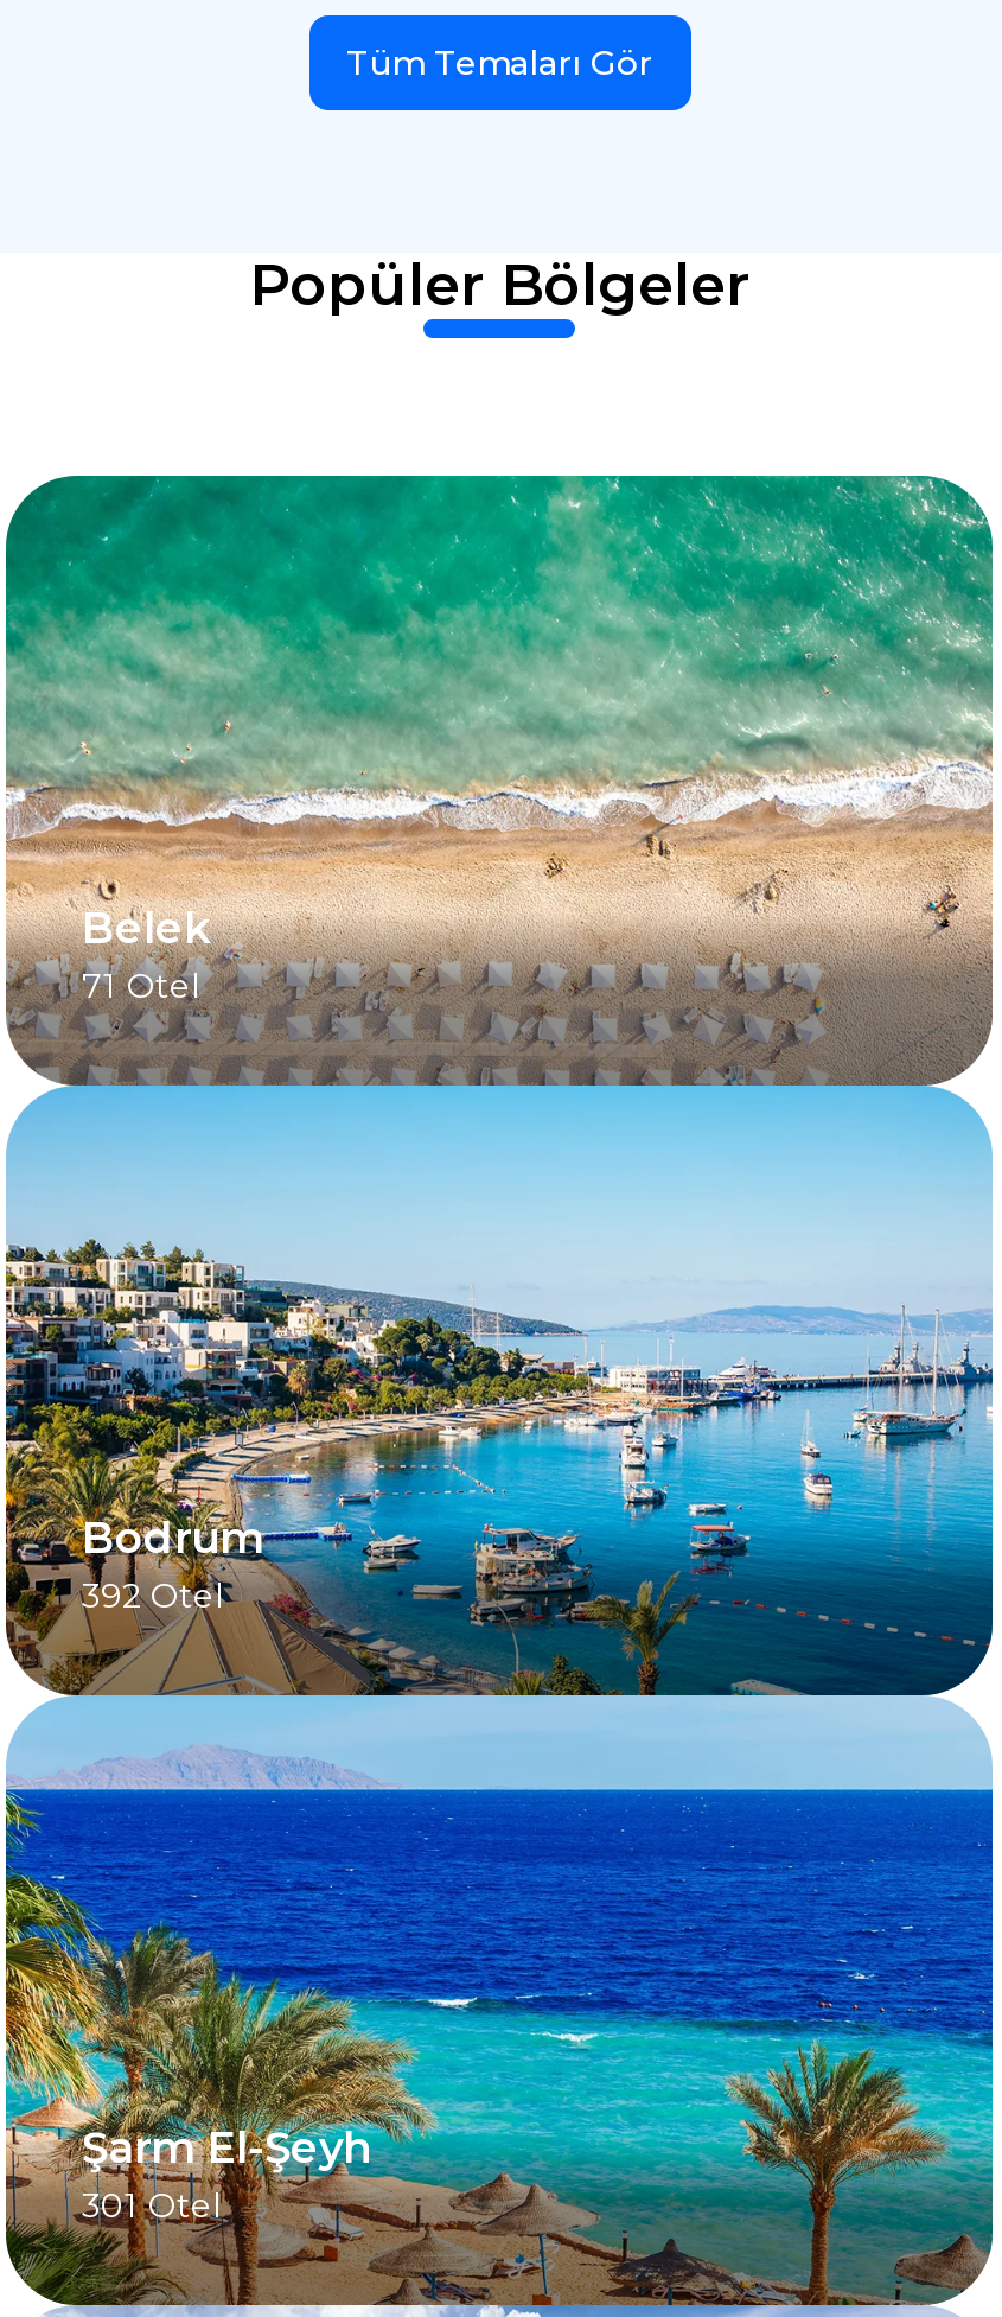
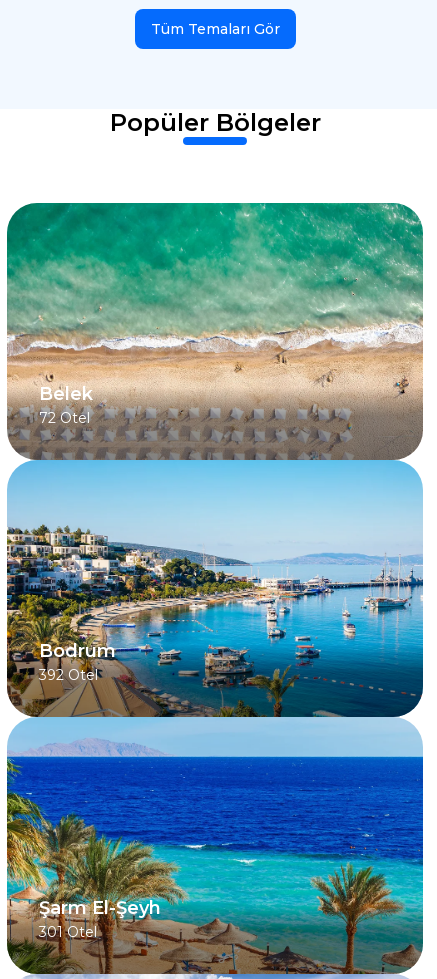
[82,965,198,1007] 71 Otel -> [39,409,90,427] 72 Otel

